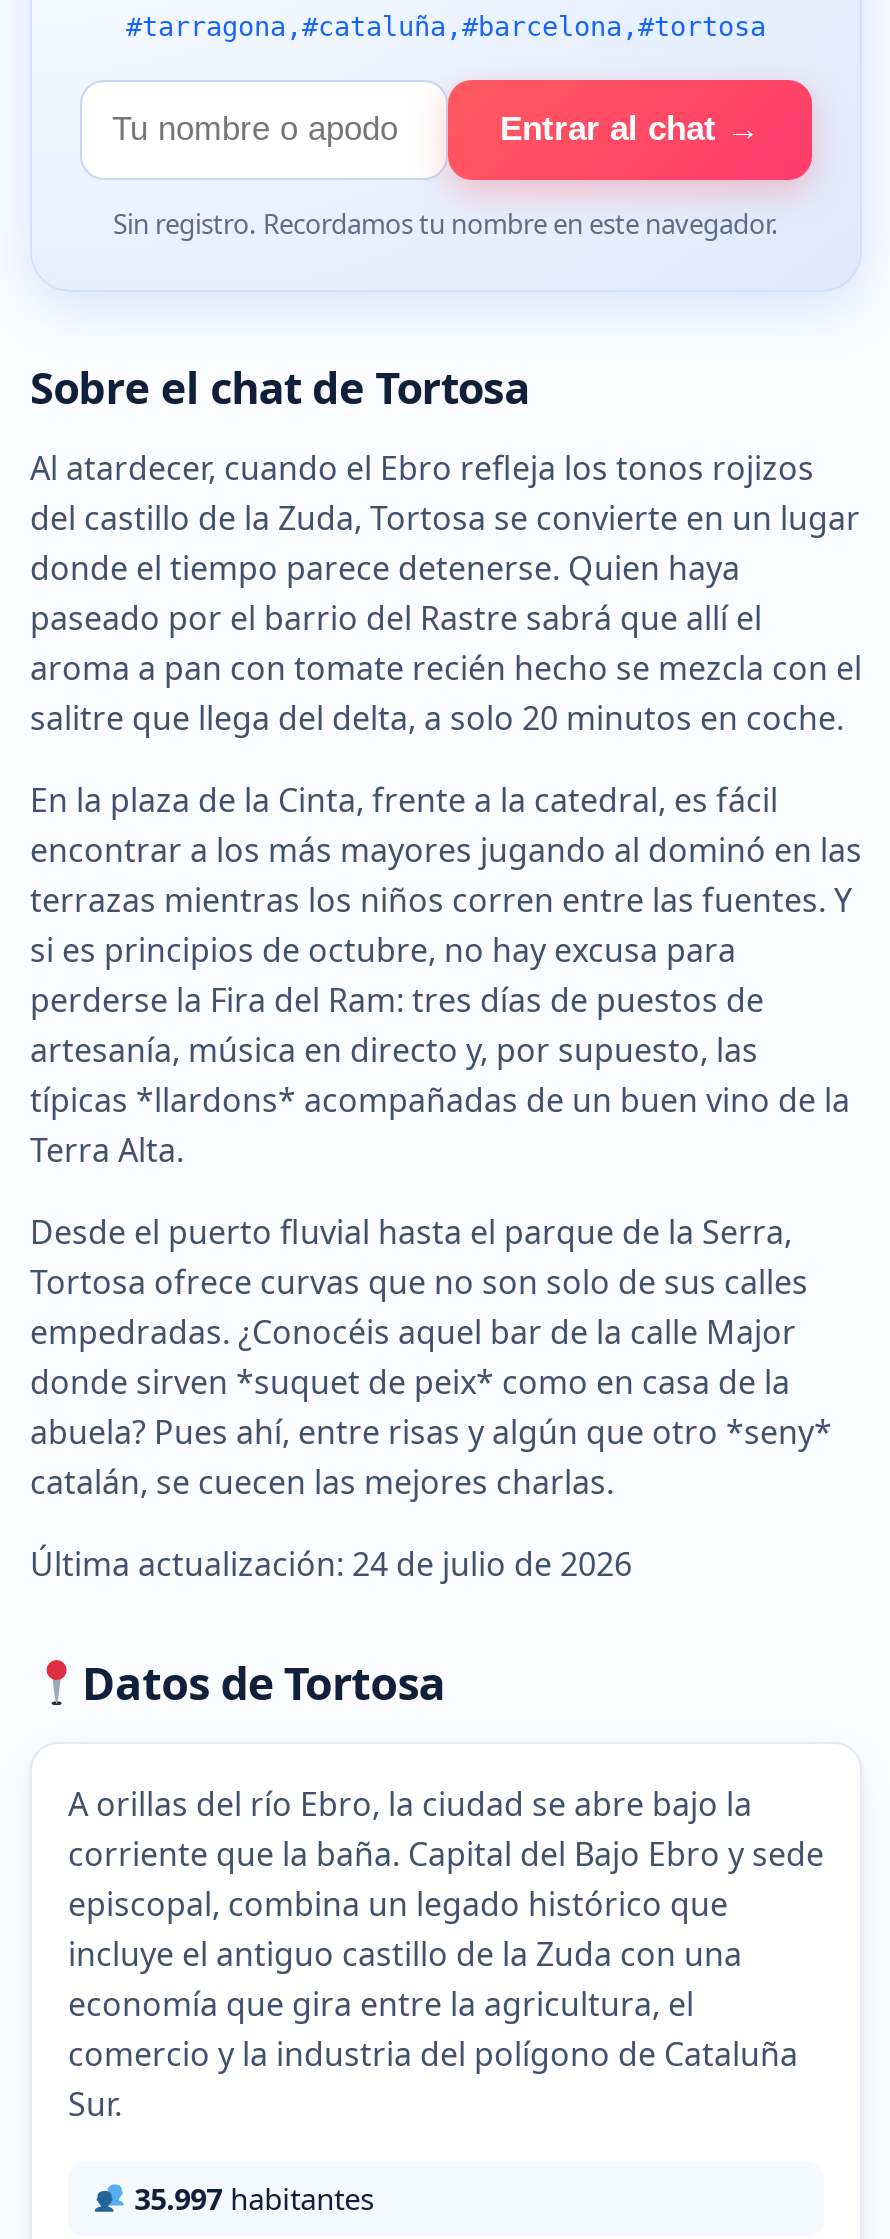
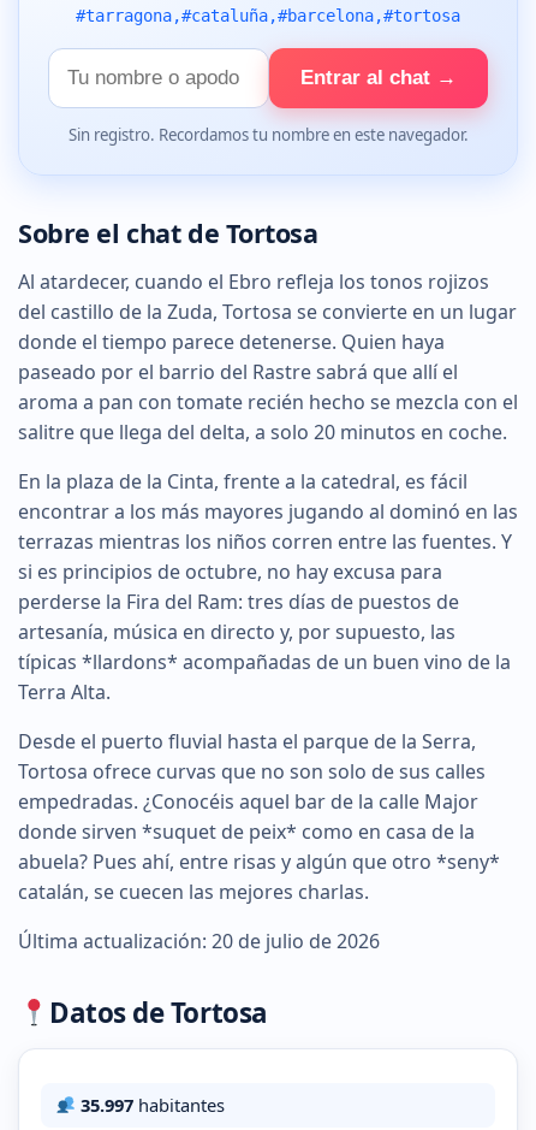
[30,1541,632,1585] Última actualización: 24 de julio de 2026 -> [18,927,380,954] Última actualización: 20 de julio de 2026
[68,1781,824,2125] A orillas del río Ebro, la ciudad se abre bajo la | corriente que la baña. Capital del Bajo Ebro y sede | episcopal, combina un legado histórico que | incluye el antiguo castillo de la Zuda con una | economía que gira entre la agricultura, el | comercio y la industria del polígono de Cataluña | Sur. -> none

